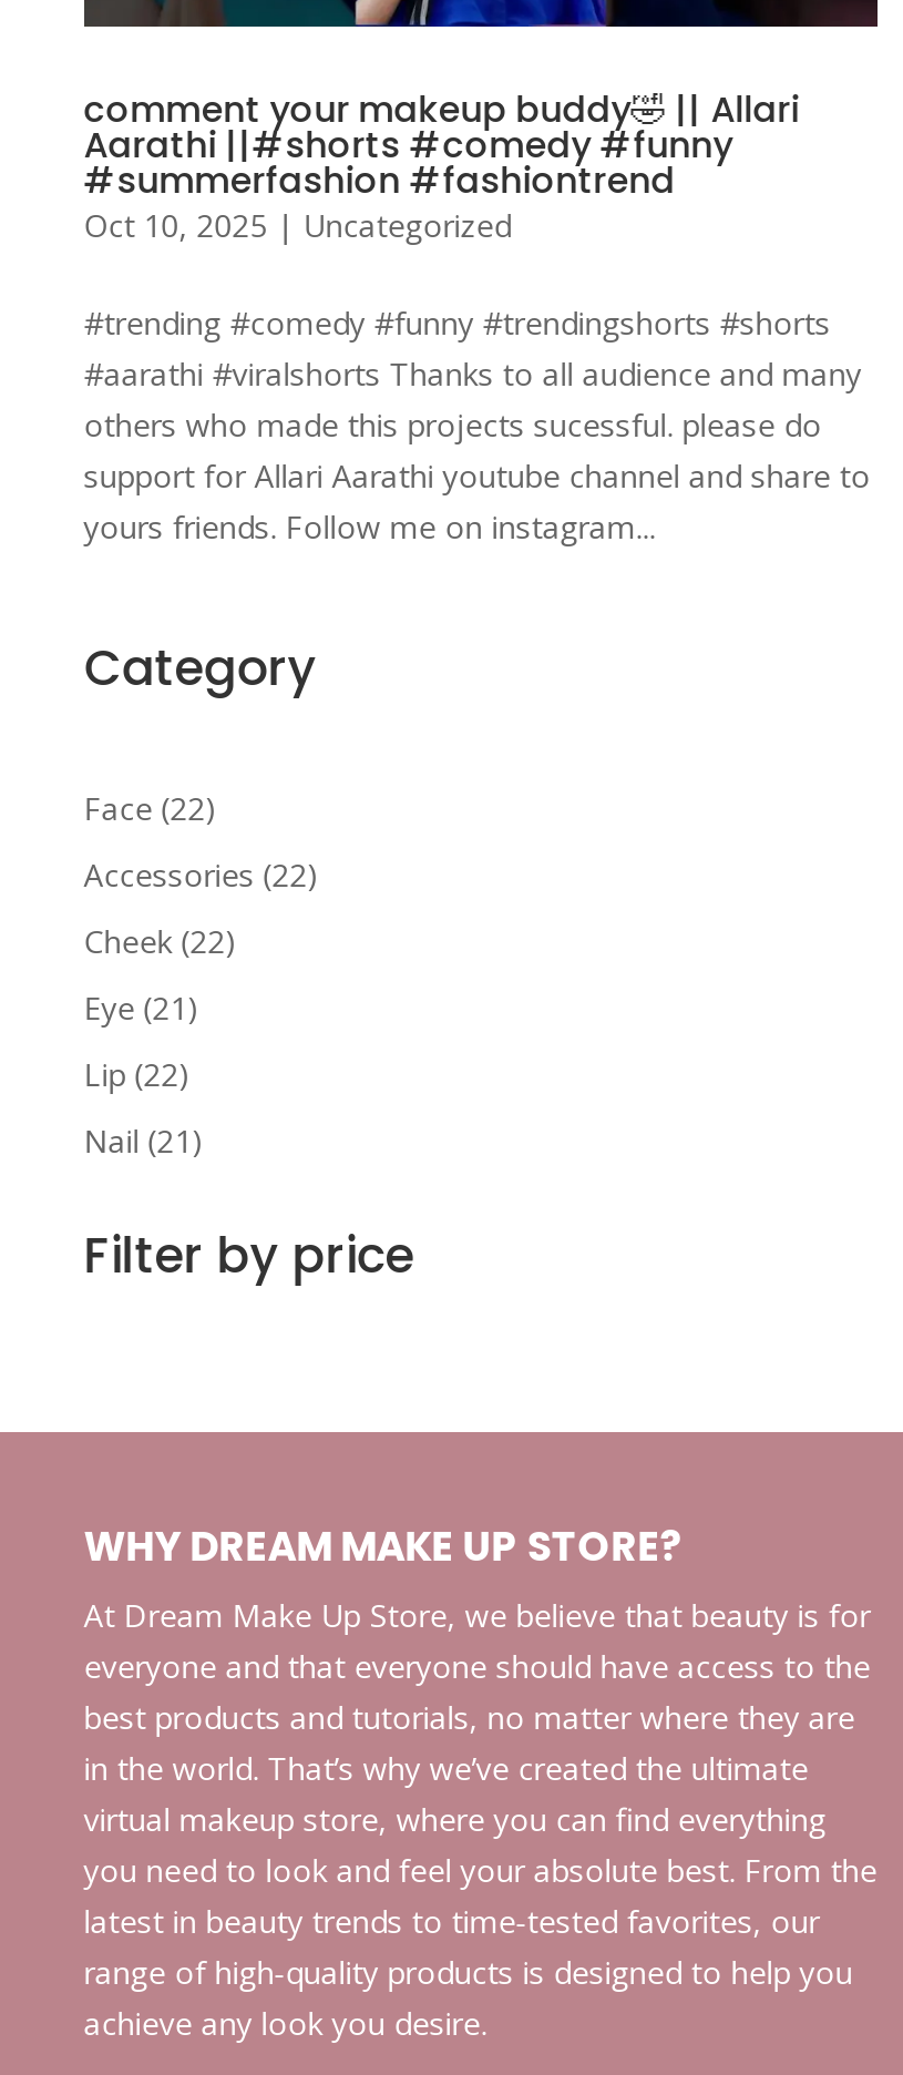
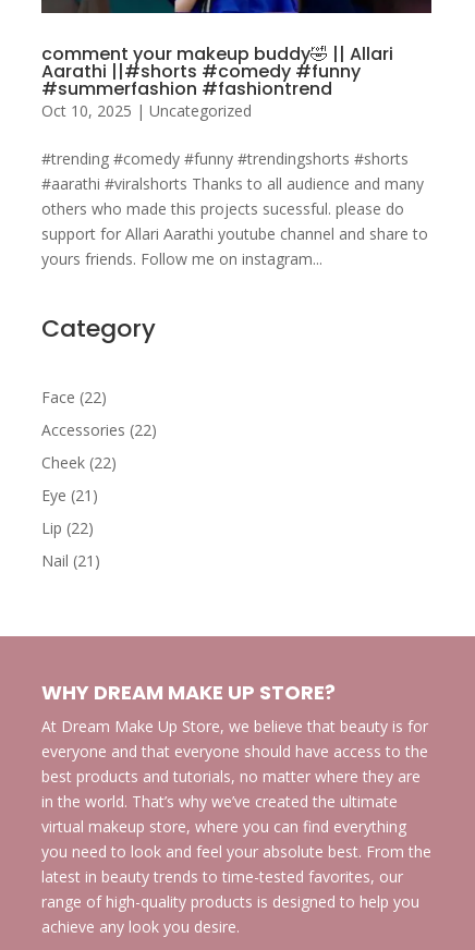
[84,1221,414,1289] Filter by price -> none

